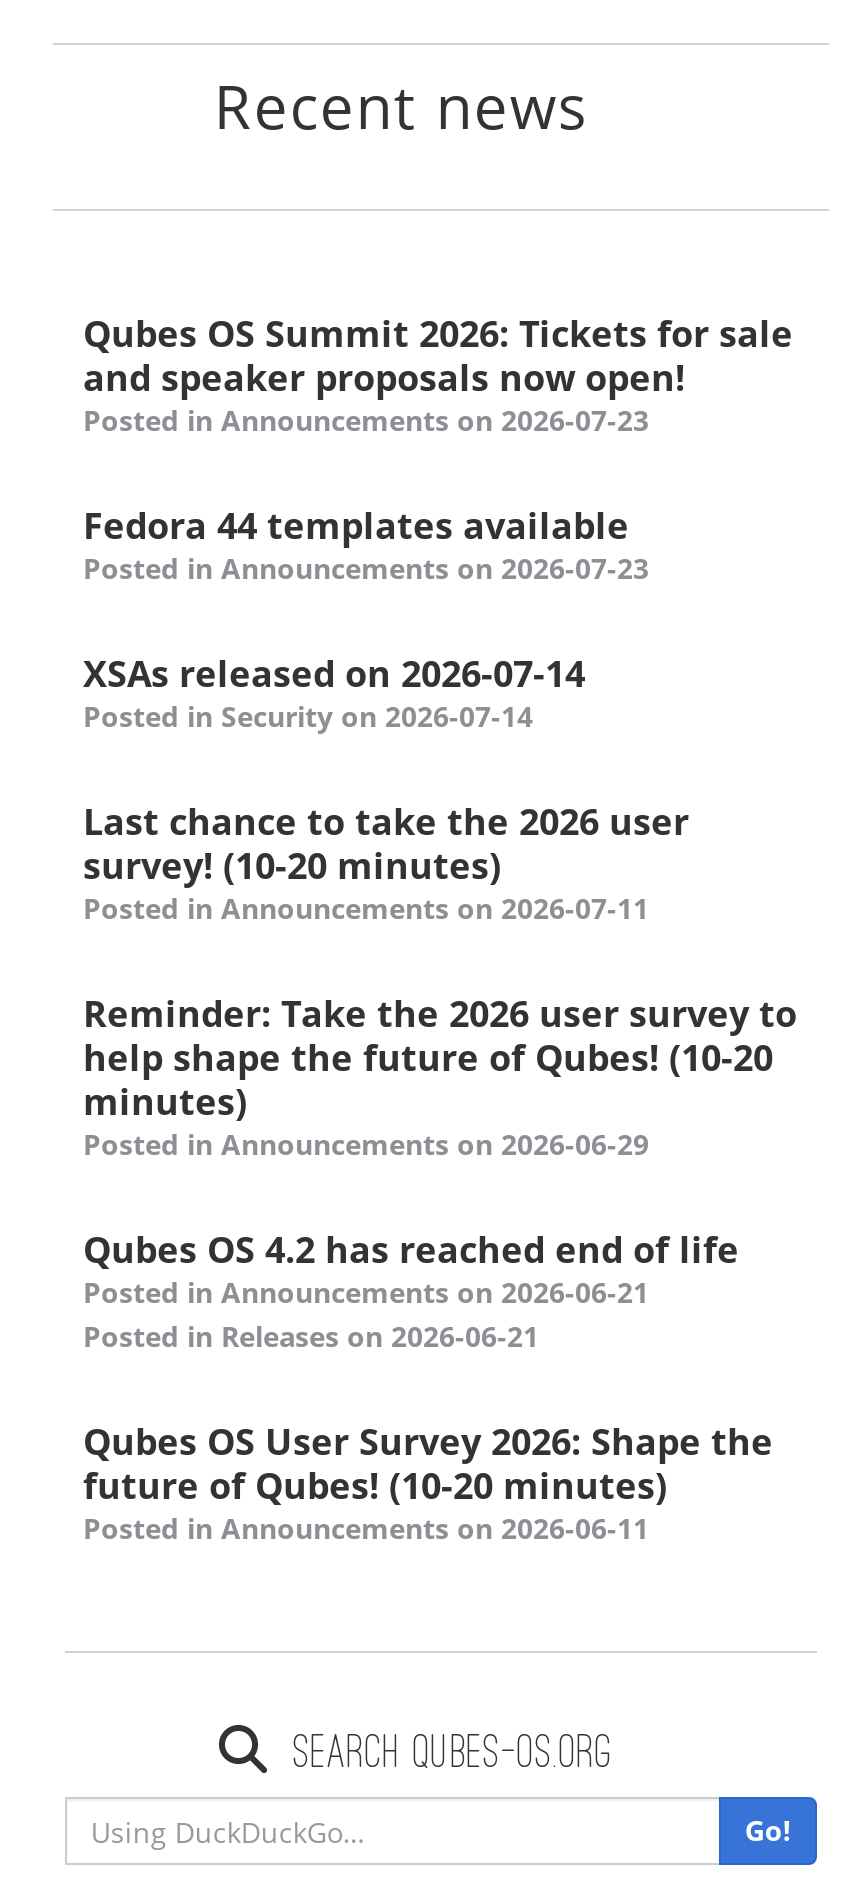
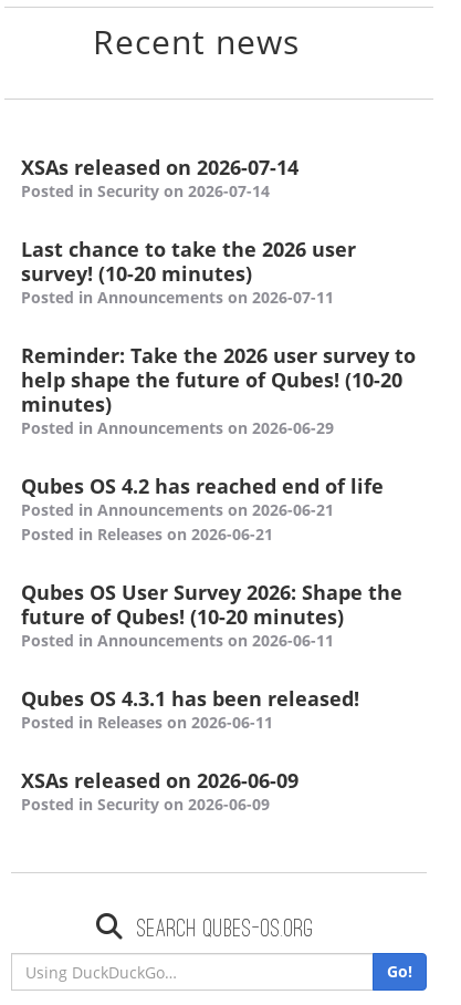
[83,309,793,587] Qubes OS Summit 2026: Tickets for sale | and speaker proposals now open! | Posted in Announcements on 2026-07-23 | Fedora 44 templates available | Posted in Announcements on 2026-07-23 -> none
moved [83,649,797,1547] -> [21,154,416,651]: XSAs released on 2026-07-14 | Posted in Security on 2026-07-14 | Last chance to take the 2026 user | ... | future of Qubes! (10-20 minutes) | Posted in Announcements on 2026-06-11
none -> [21,685,359,815] Qubes OS 4.3.1 has been released! | Posted in Releases on 2026-06-11 | XSAs released on 2026-06-09 | Posted in Security on 2026-06-09

